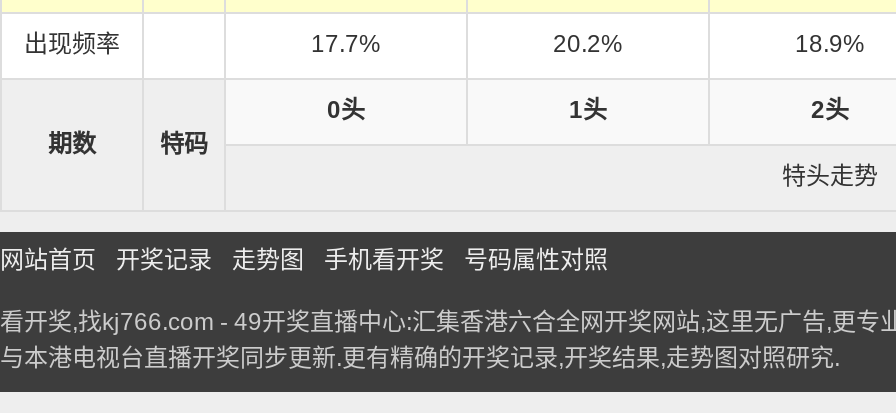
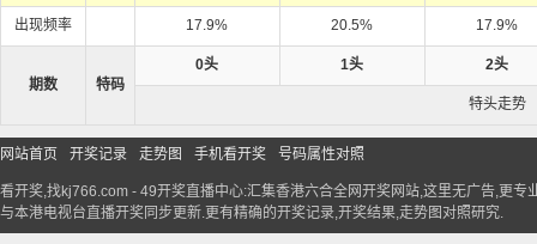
[311,30,381,58] 17.7% -> [186,17,228,33] 17.9%
[553,30,623,58] 20.2% -> [331,17,373,33] 20.5%
[795,30,865,58] 18.9% -> [476,17,518,33] 17.9%

